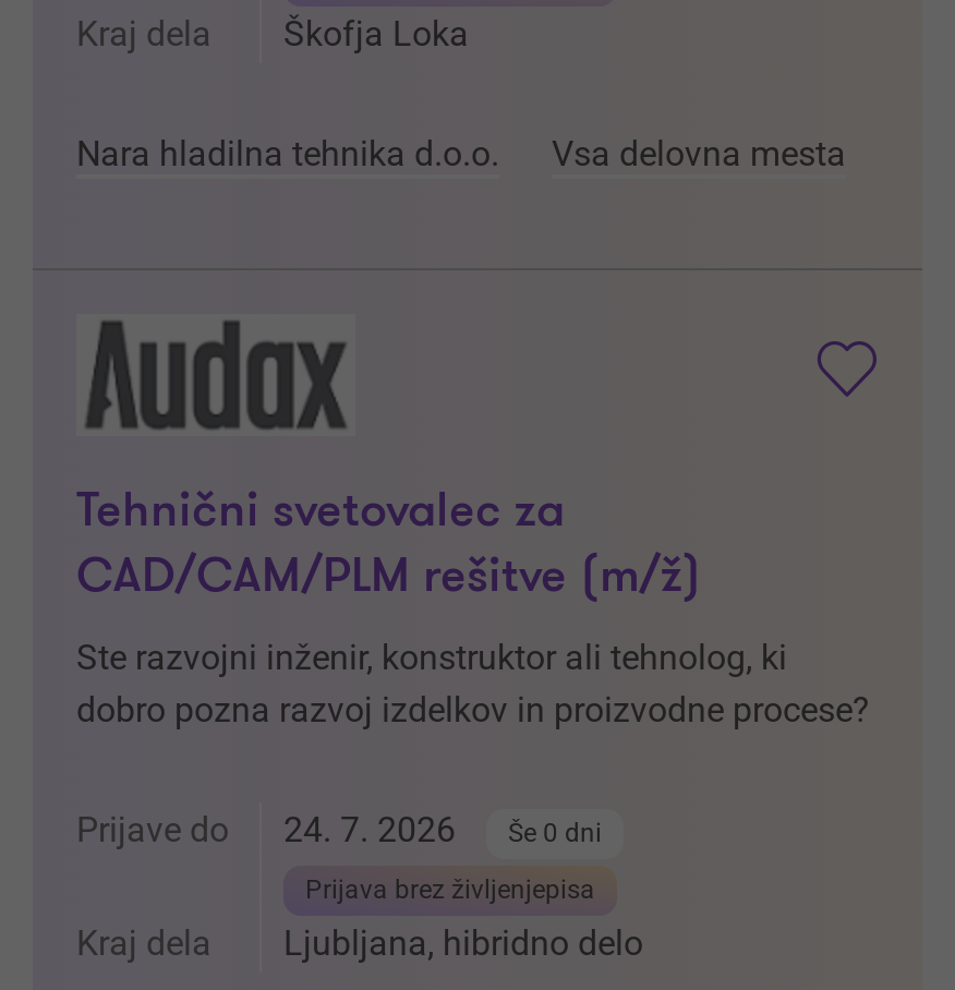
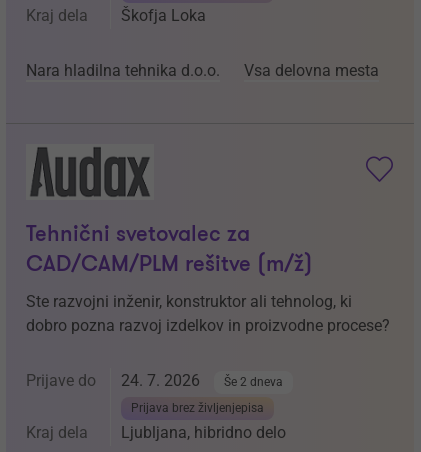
[76,810,602,851] Prijave do 24. 7. 2026 Še 0 dni -> [26,371,283,390] Prijave do 24. 7. 2026 Še 2 dneva

